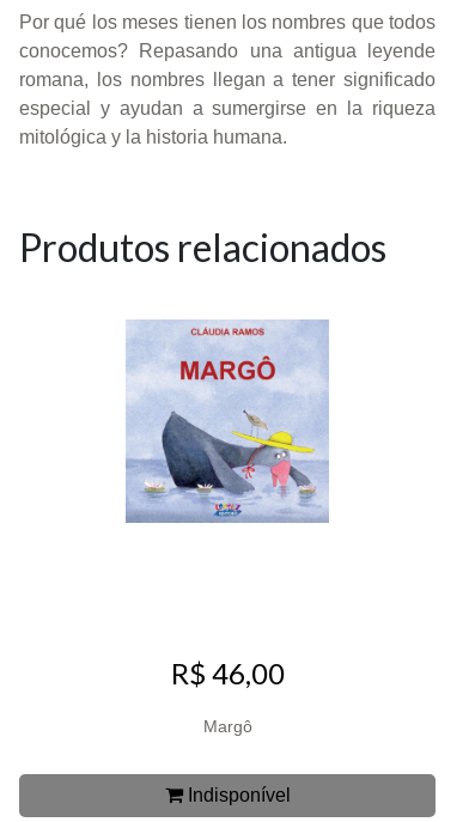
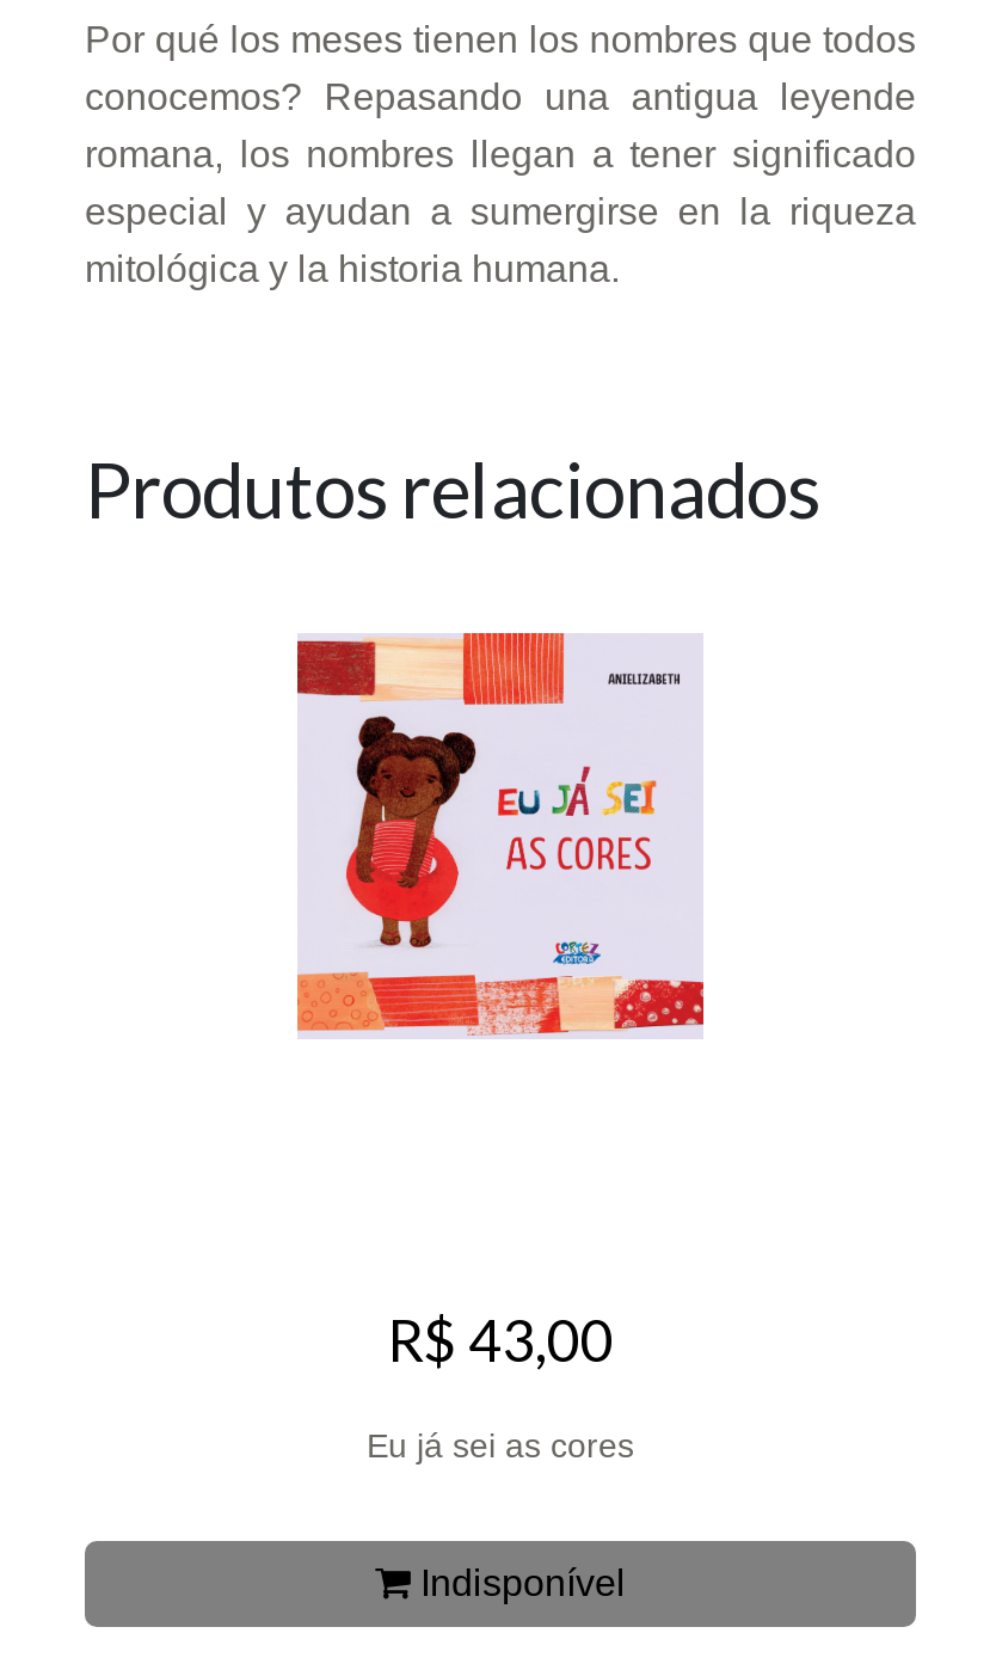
[124,319,329,523] [image] -> [295,631,706,1037] [image]
[170,655,284,690] R$ 46,00 -> [387,1304,614,1373] R$ 43,00
[203,717,252,736] Margô -> [367,1427,634,1465] Eu já sei as cores

